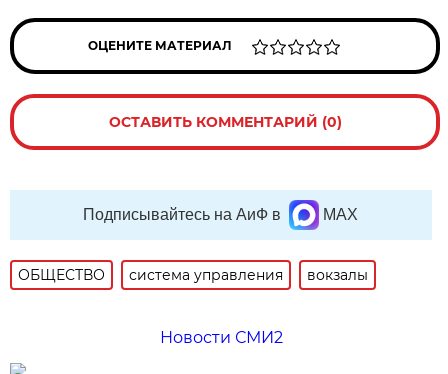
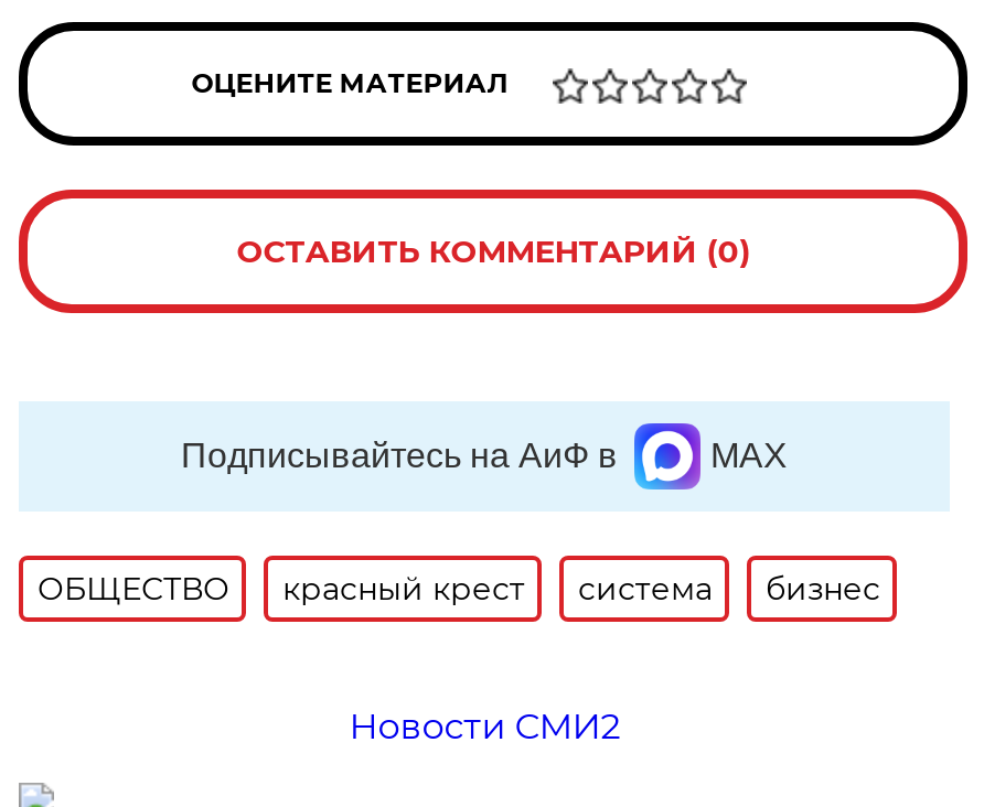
[129,266,368,284] система управления | вокзалы -> [282,569,880,608] красный крест | система | бизнес

